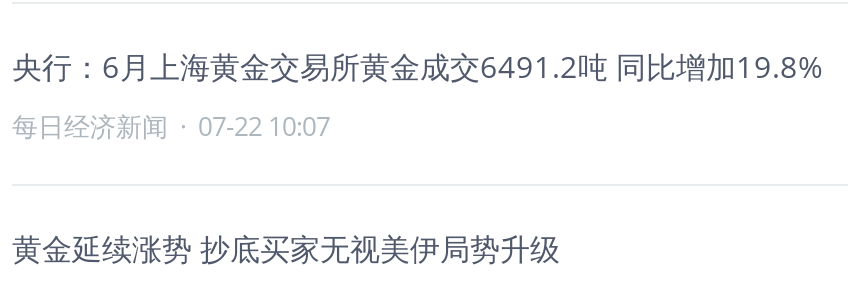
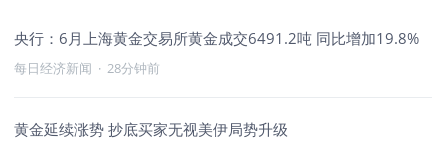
[12,108,330,144] 每日经济新闻· 07-22 10:07 -> [14,59,160,77] 每日经济新闻· 28分钟前

